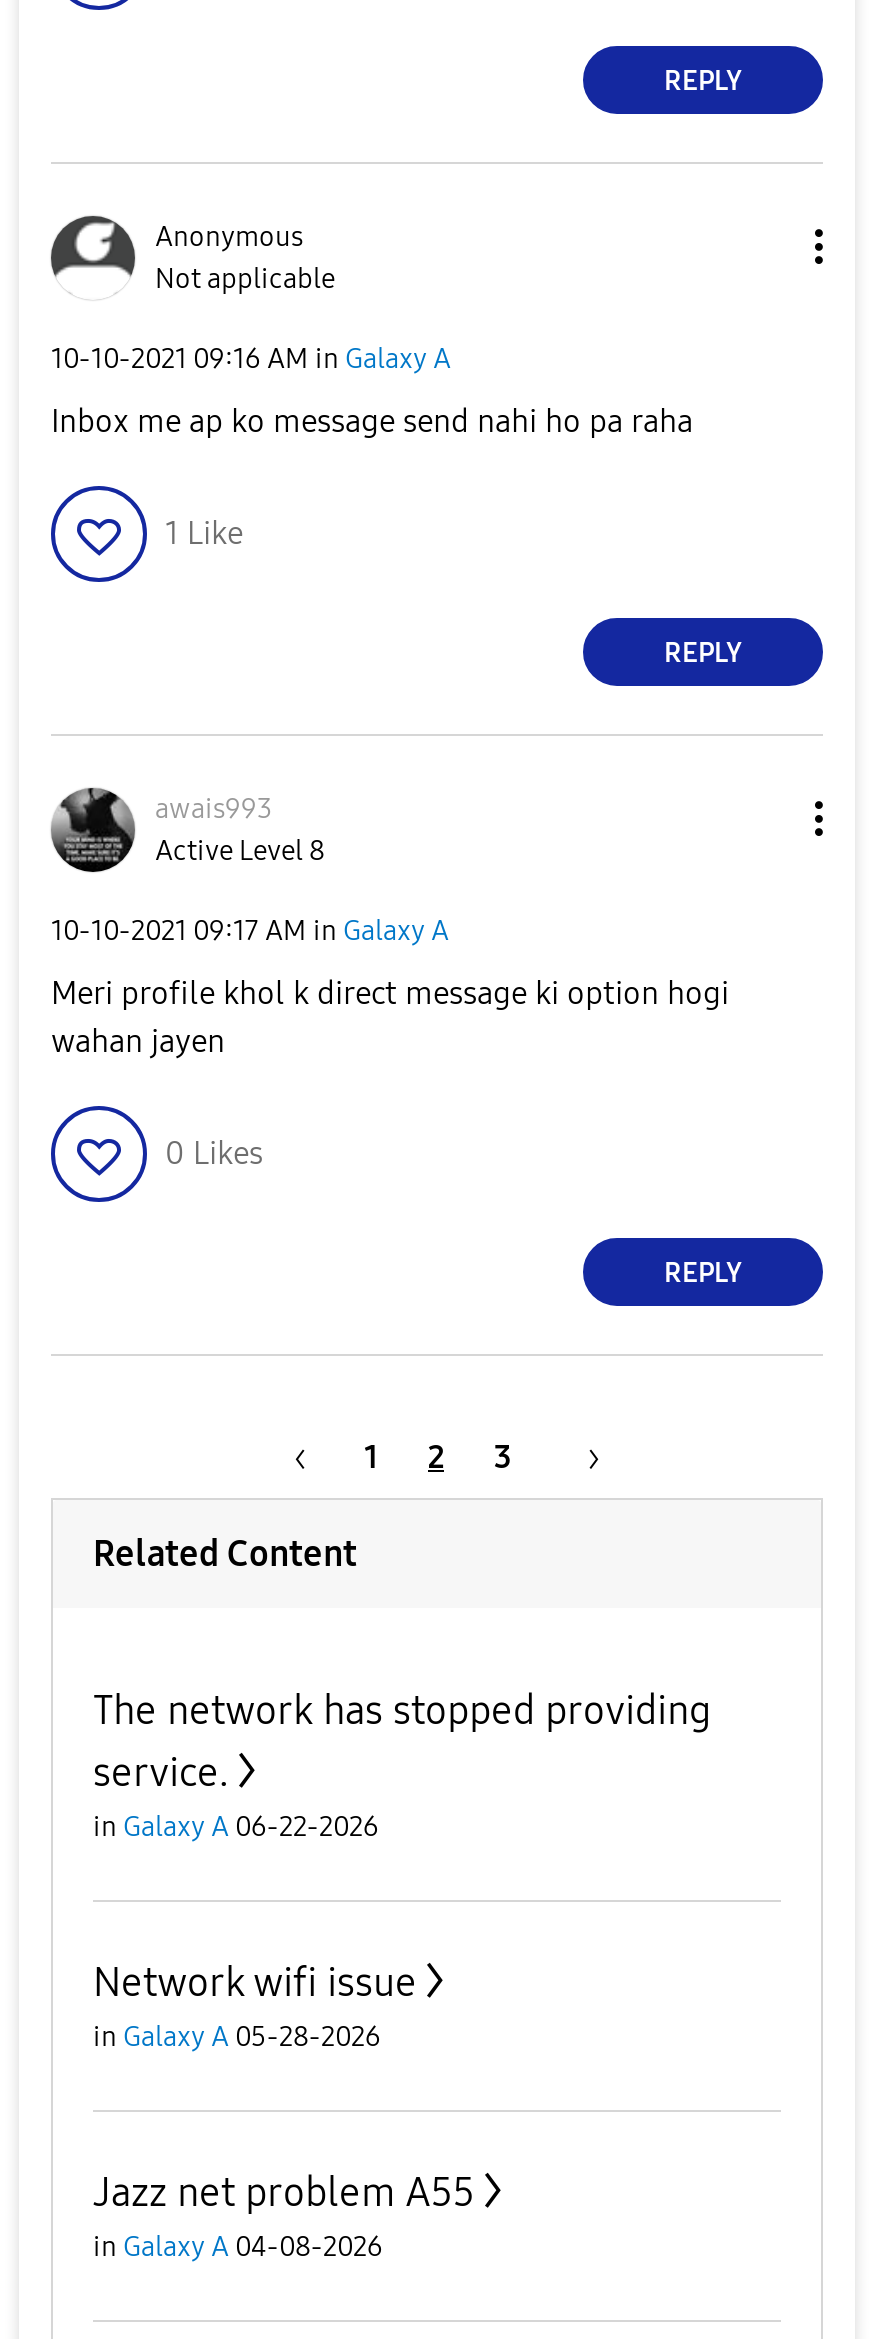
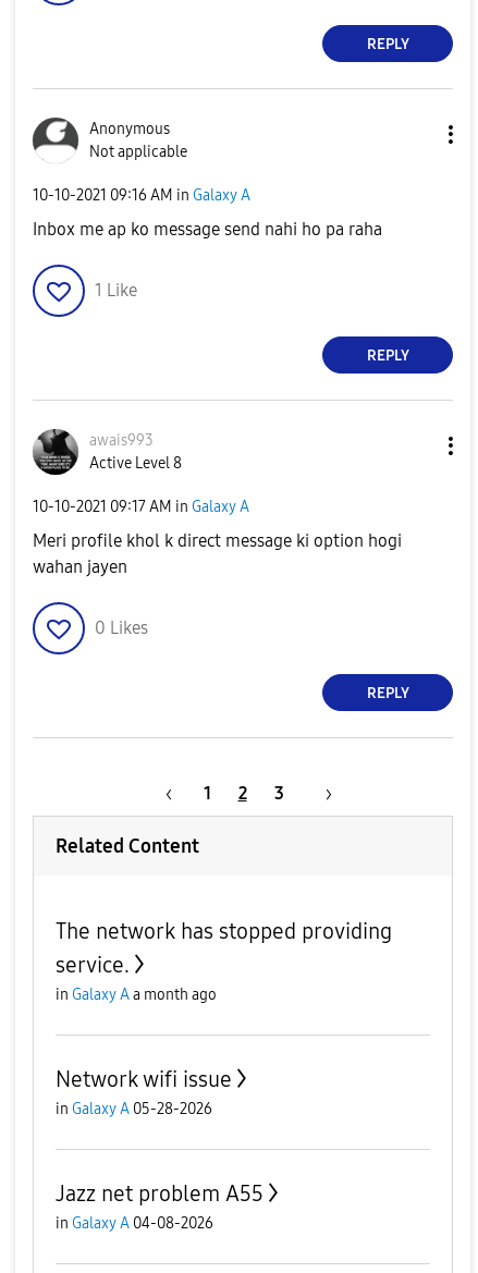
[93,1810,379,1844] in Galaxy A 06-22-2026 -> [56,986,217,1004] in Galaxy A a month ago

